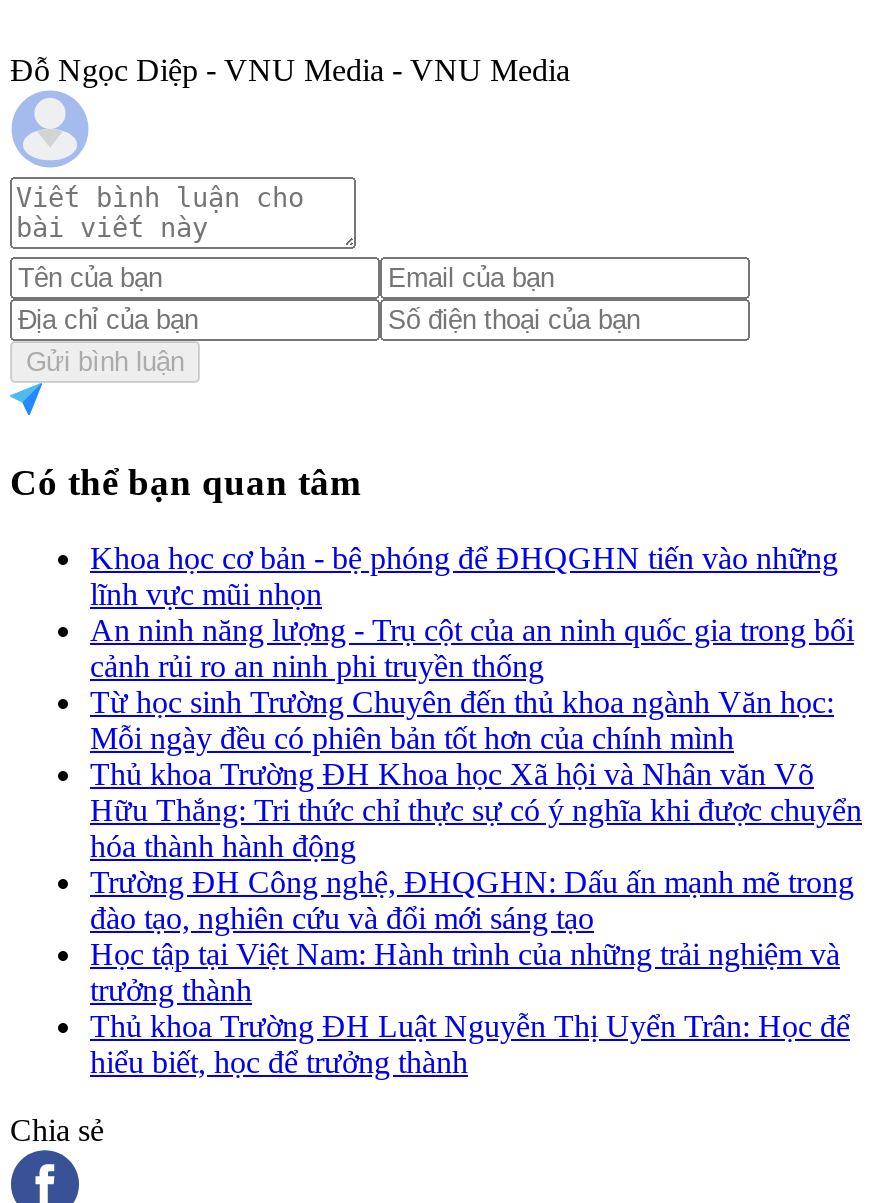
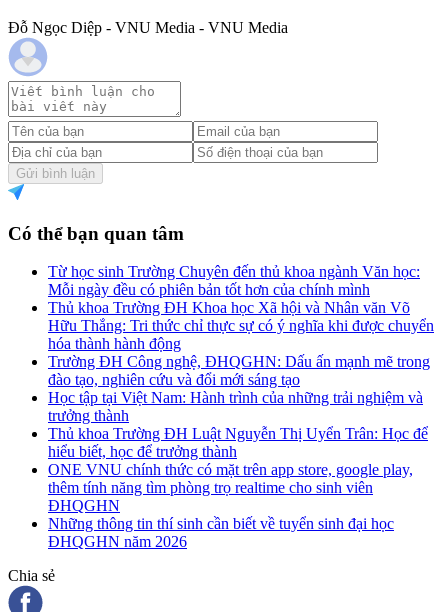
[90,541,854,683] Khoa học cơ bản - bệ phóng để ĐHQGHN tiến vào những | lĩnh vực mũi nhọn | An ninh năng lượng - Trụ cột của an ninh quốc gia trong bối | cảnh rủi ro an ninh phi truyền thống -> none
moved [90,685,862,1079] -> [48,263,434,460]: Từ học sinh Trường Chuyên đến thủ khoa ngành Văn học: | Mỗi ngày đều có phiên bản tốt hơn của chính mình | Thủ khoa Trường ĐH Khoa học Xã hội và Nhân văn Võ | ... | Thủ khoa Trường ĐH Luật Nguyễn Thị Uyển Trân: Học để | hiểu biết, học để trưởng thành
none -> [48,461,413,550] ONE VNU chính thức có mặt trên app store, google play, | thêm tính năng tìm phòng trọ realtime cho sinh viên | ĐHQGHN | Những thông tin thí sinh cần biết về tuyển sinh đại học | ĐHQGHN năm 2026

